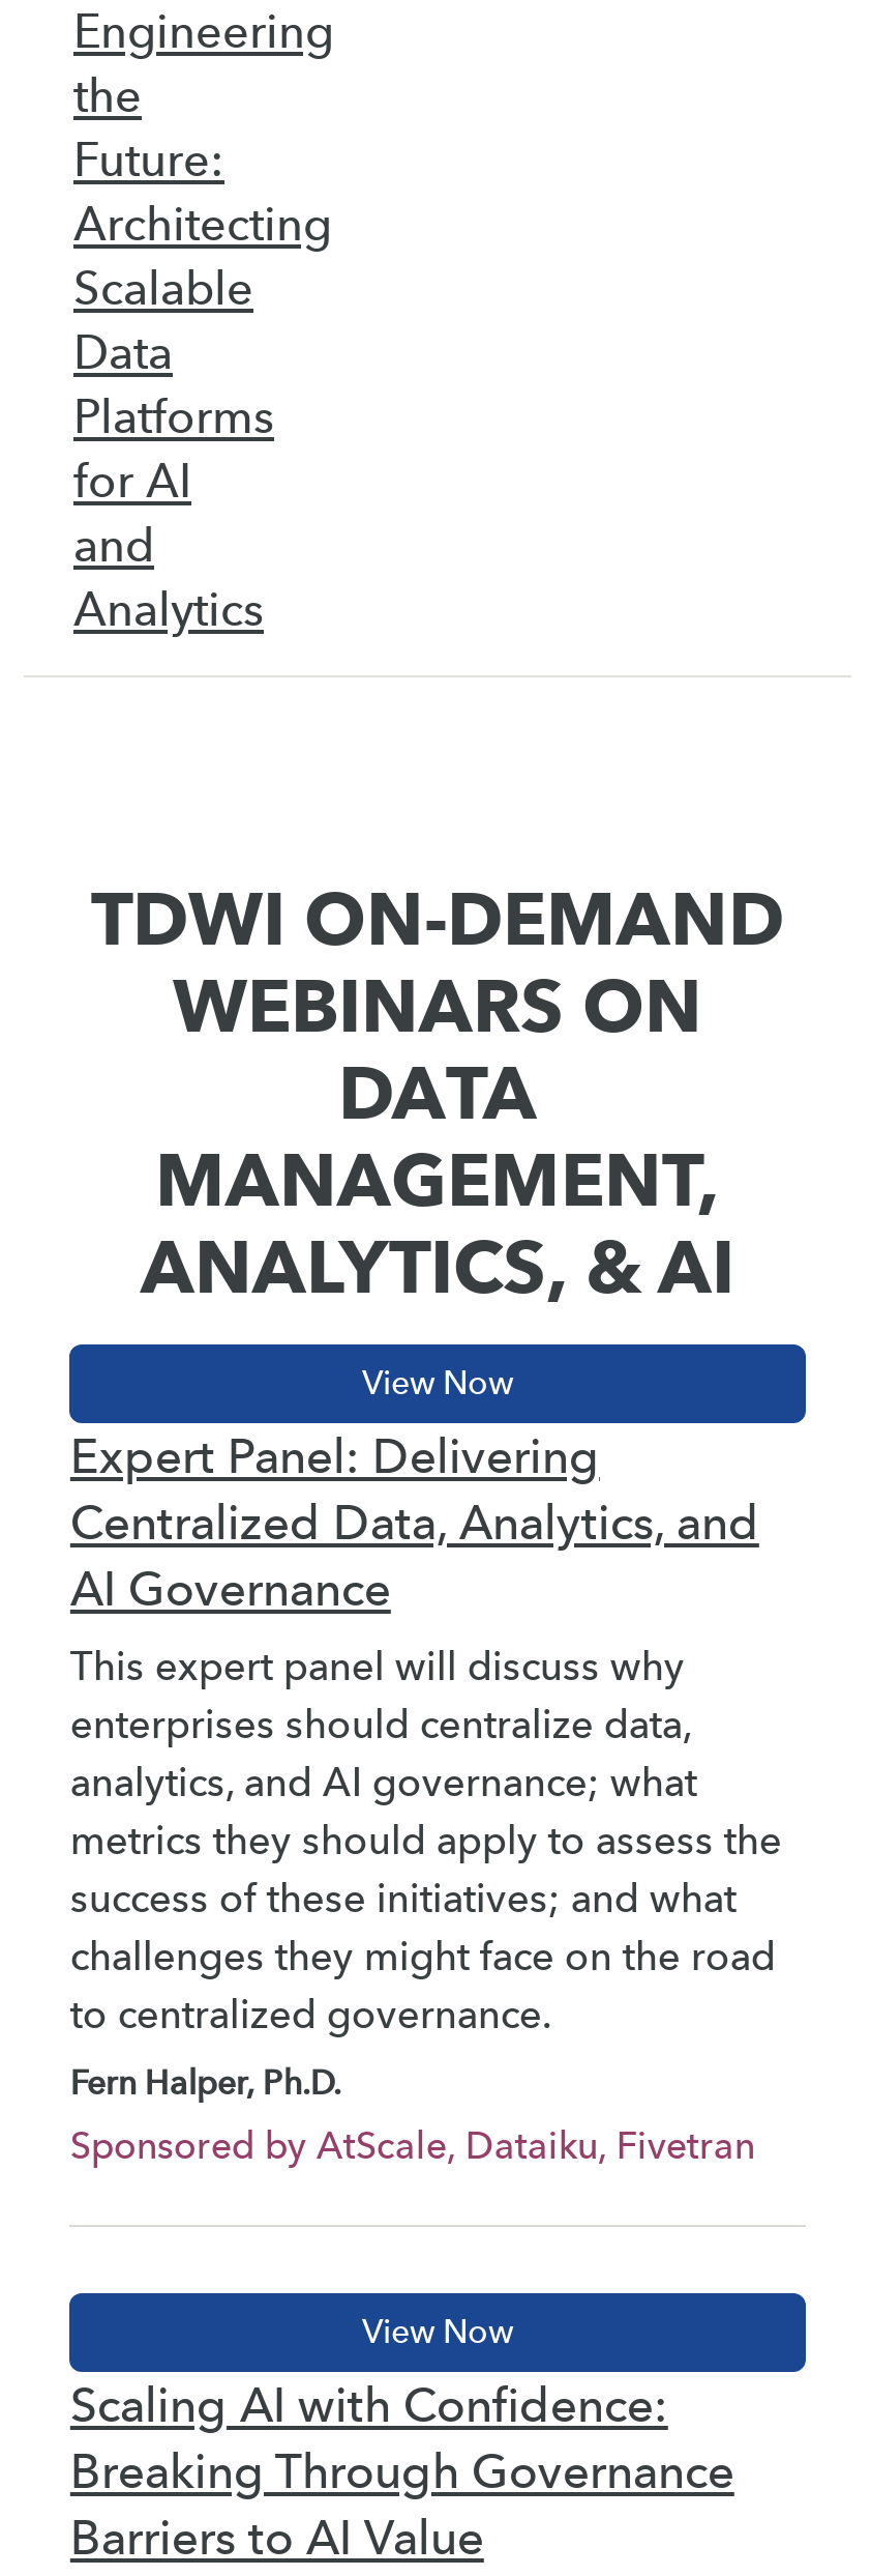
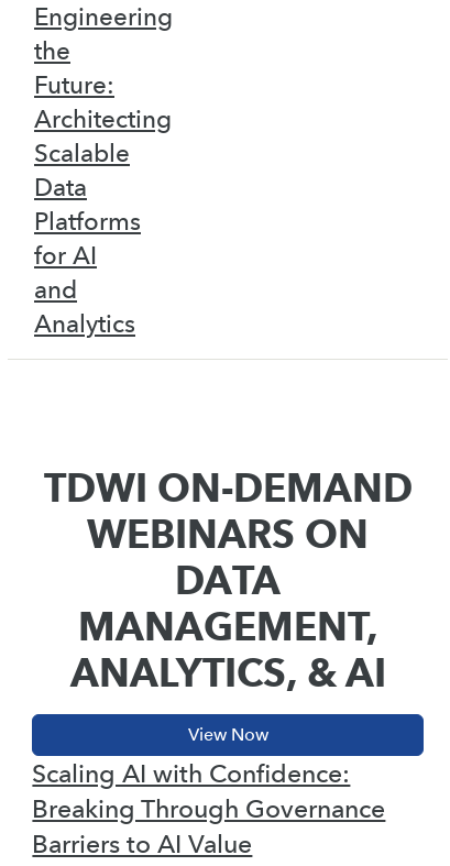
[70,1427,782,2169] Expert Panel: Delivering | Centralized Data, Analytics, and | AI Governance | This expert panel will discuss why | enterprises should centralize data, | analytics, and AI governance; what | metrics they should apply to assess the | success of these initiatives; and what | challenges they might face on the road | to centralized governance. | Fern Halper, Ph.D. | Sponsored by AtScale, Dataiku, Fivetran -> none

